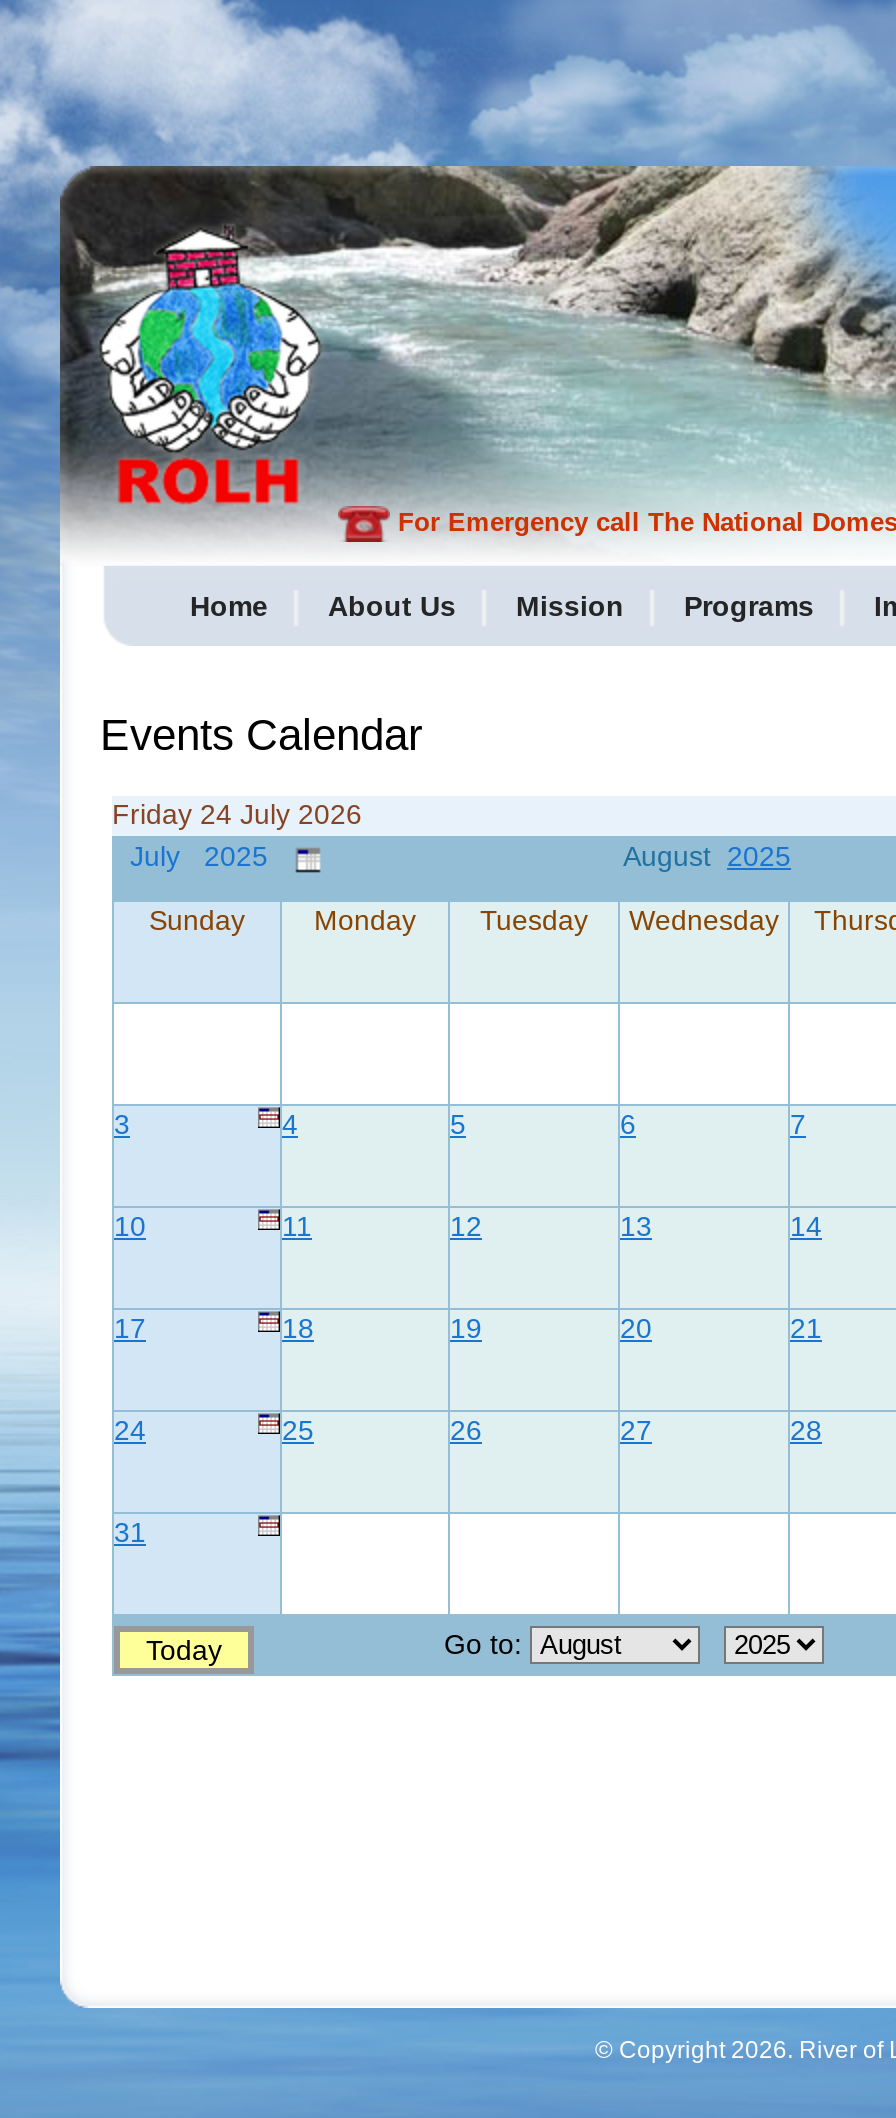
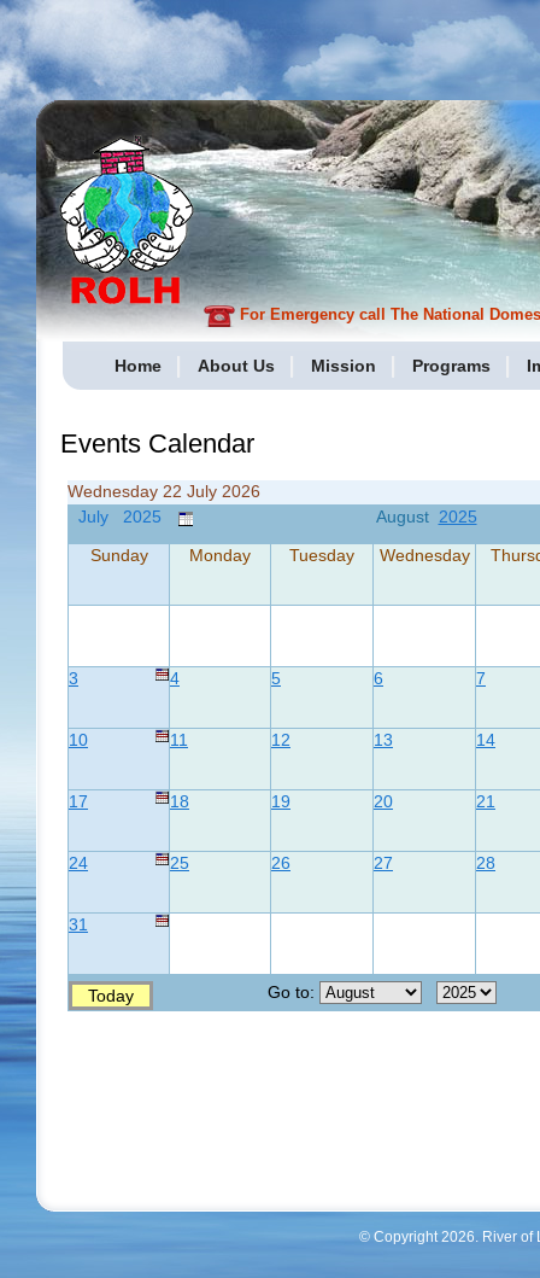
[112,798,362,830] Friday 24 July 2026 -> [67,482,260,501] Wednesday 22 July 2026

